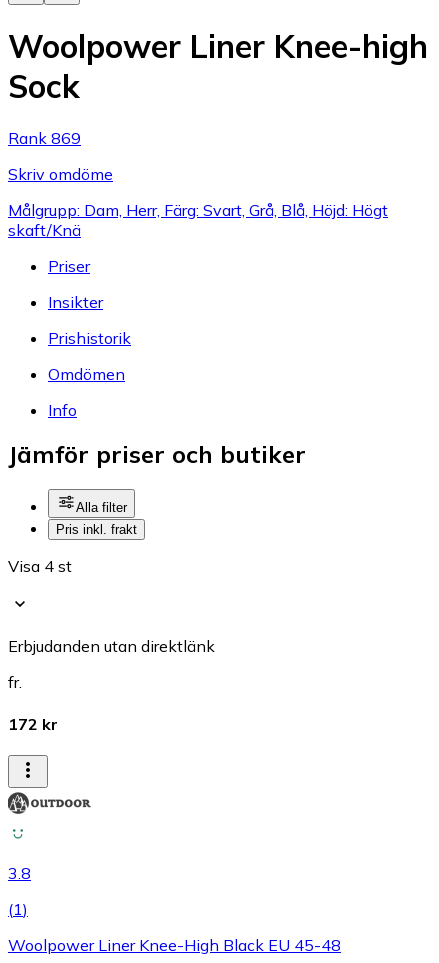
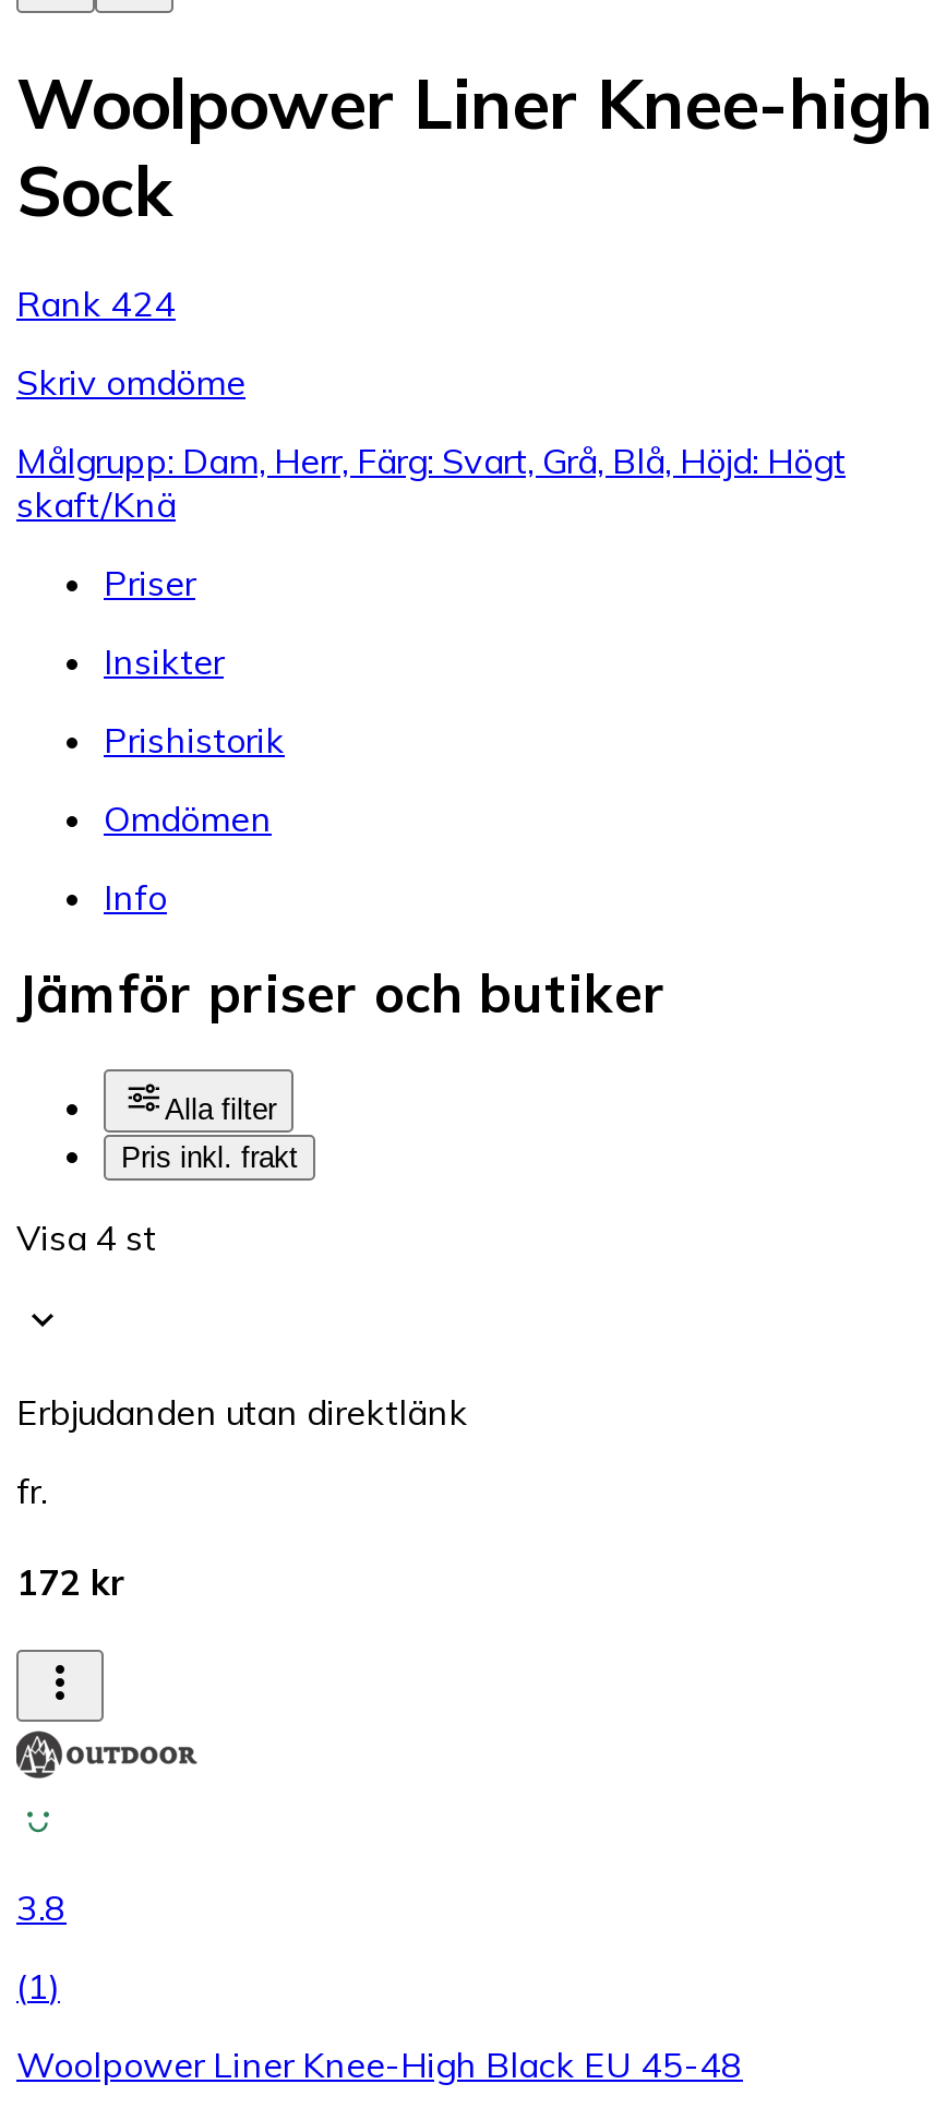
[8,127,81,147] Rank 869 -> [16,280,176,324] Rank 424

